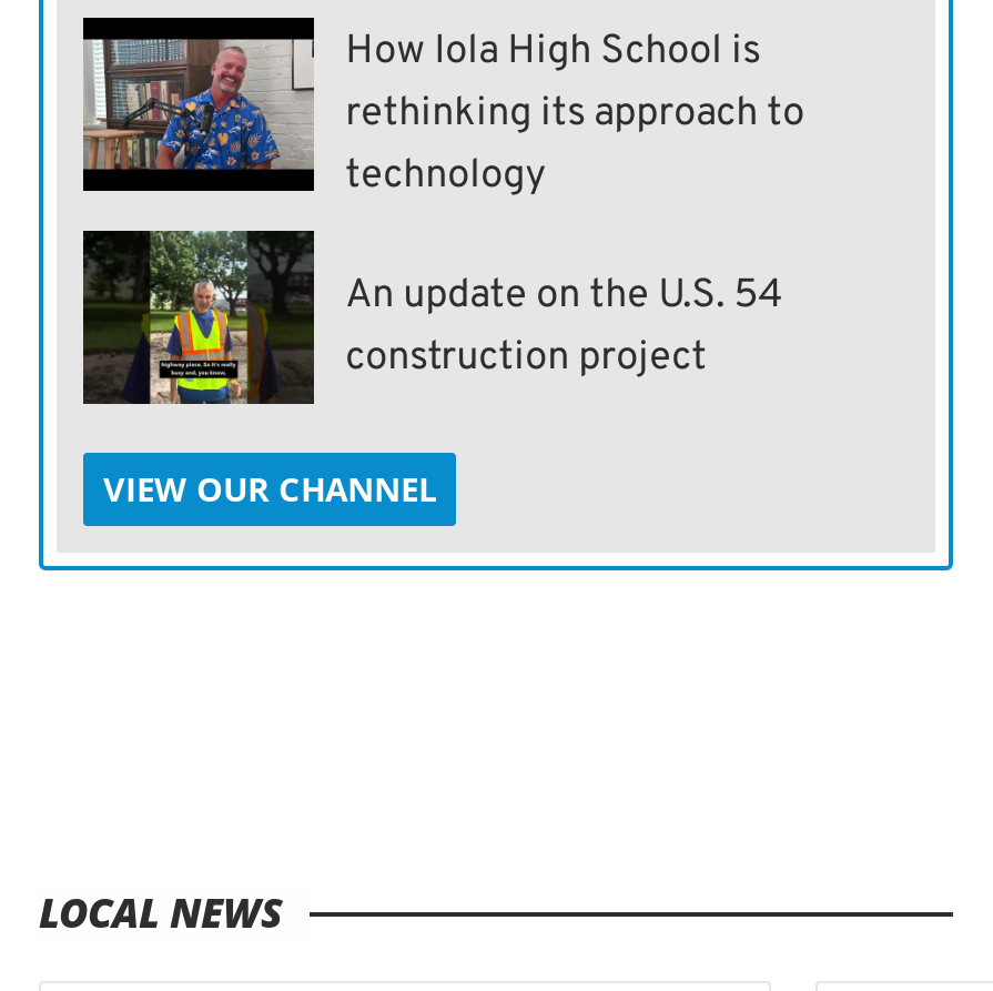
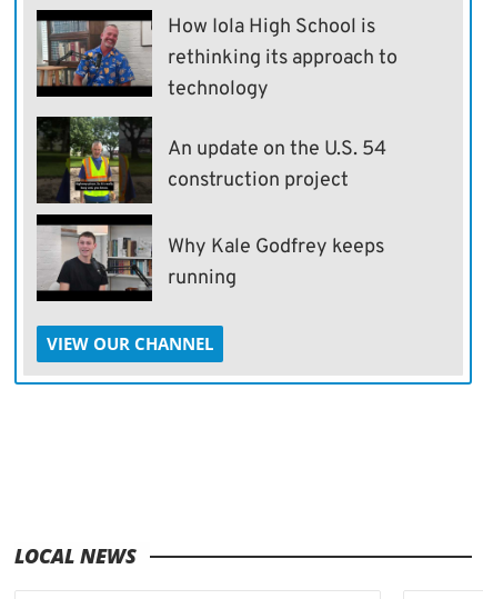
none -> [37,213,384,301] [image] | Why Kale Godfrey keeps | running

